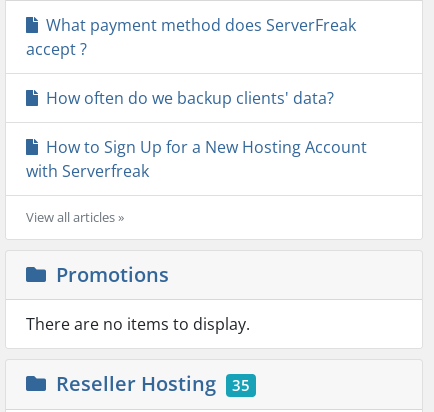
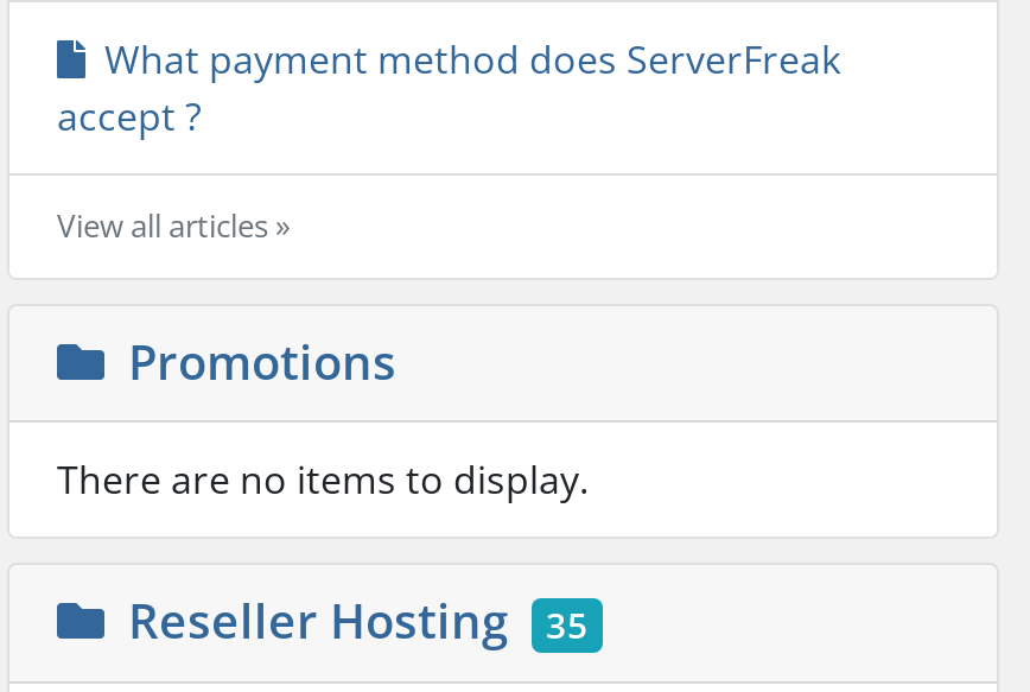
[26,87,367,182] How often do we backup clients' data? | How to Sign Up for a New Hosting Account | with Serverfreak -> none

